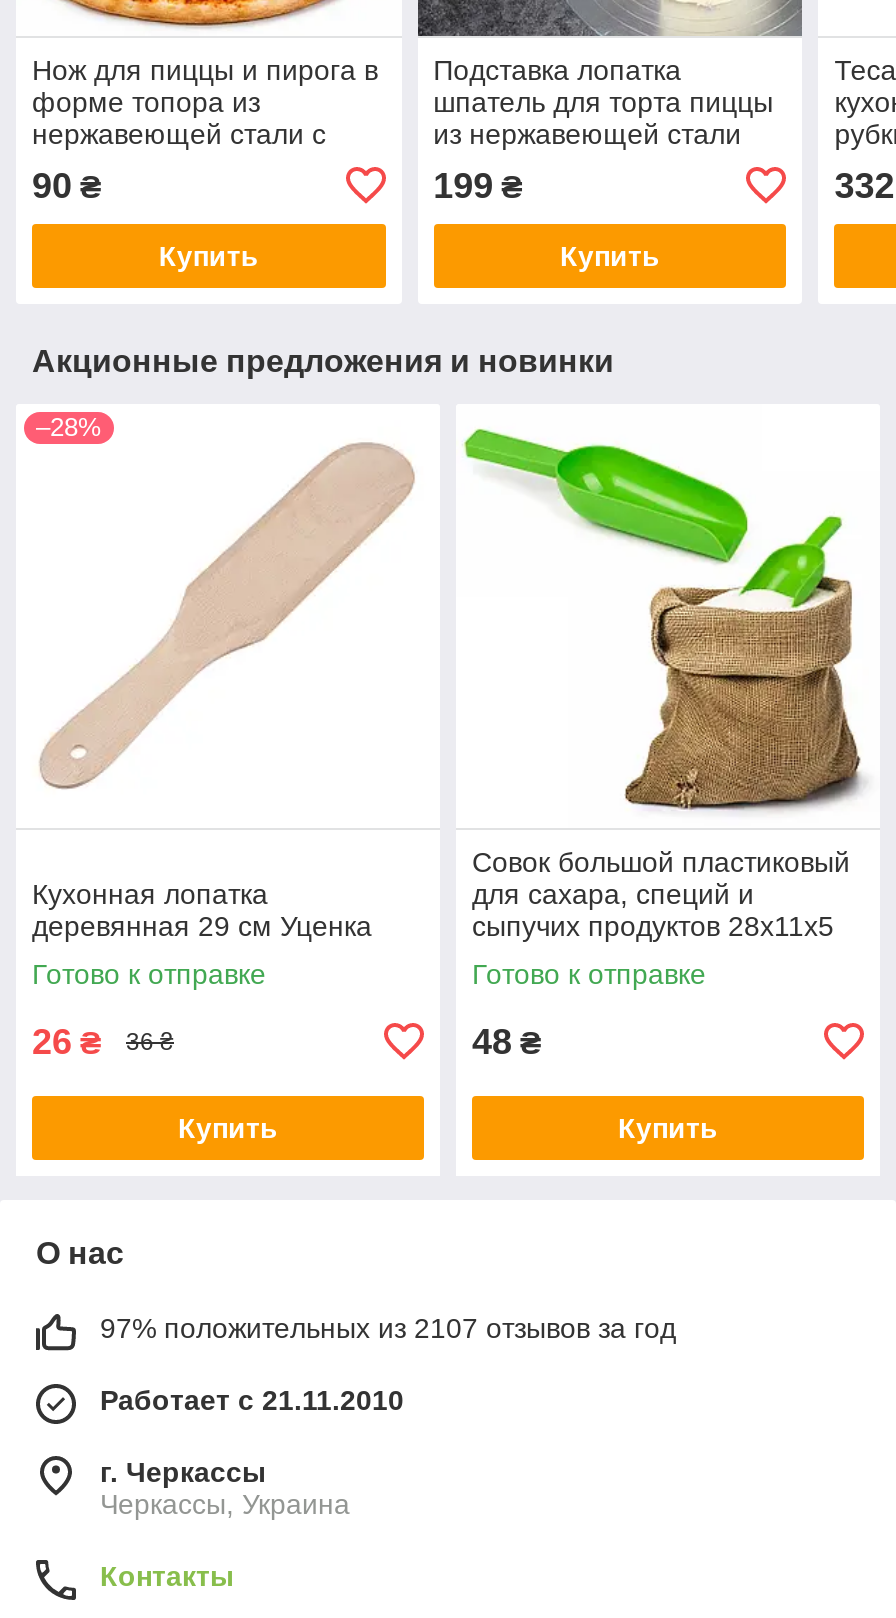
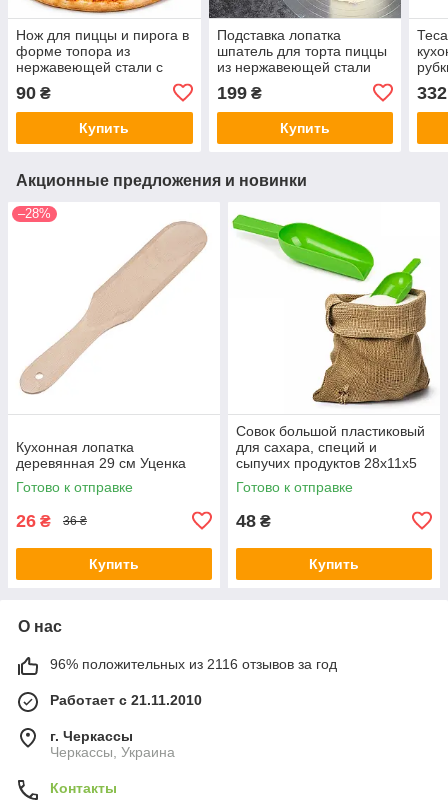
[100,1312,676,1344] 97% положительных из 2107 отзывов за год -> [50,656,337,672] 96% положительных из 2116 отзывов за год

